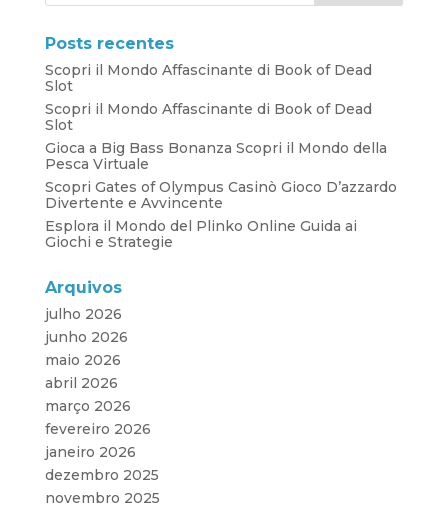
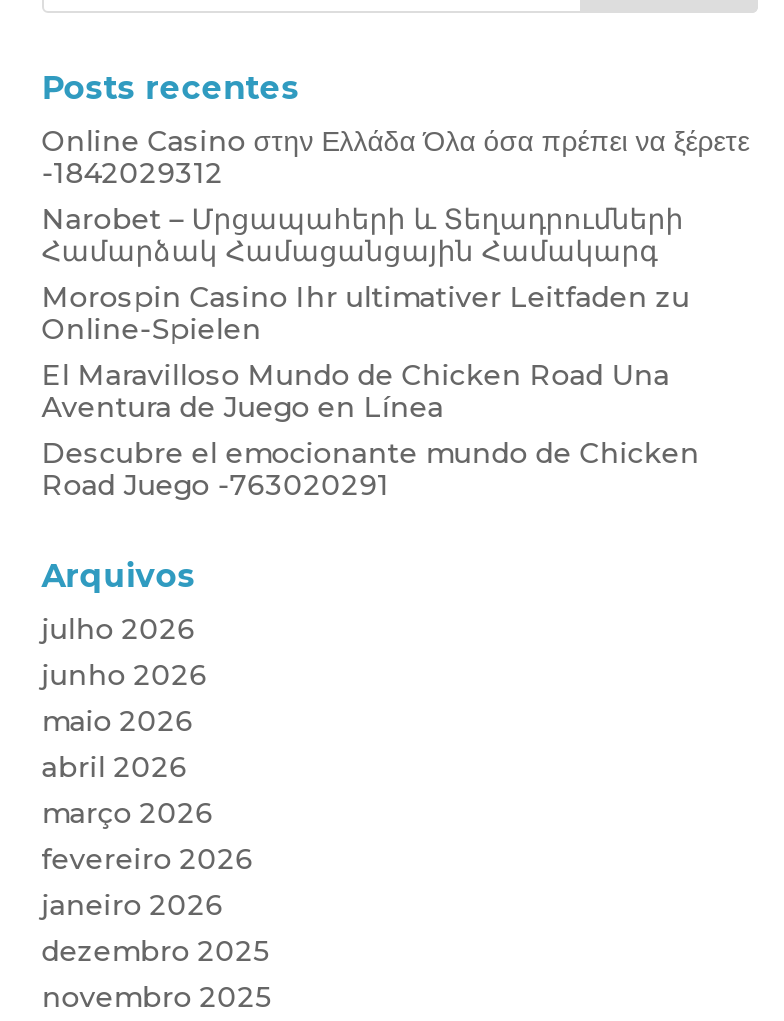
[45,61,397,251] Scopri il Mondo Affascinante di Book of Dead | Slot | Scopri il Mondo Affascinante di Book of Dead | Slot | Gioca a Big Bass Bonanza Scopri il Mondo della | Pesca Virtuale | Scopri Gates of Olympus Casinò Gioco D’azzardo | Divertente e Avvincente | Esplora il Mondo del Plinko Online Guida ai | Giochi e Strategie -> [42,123,750,503] Online Casino στην Ελλάδα Όλα όσα πρέπει να ξέρετε | -1842029312 | Narobet – Մրցապահերի և Տեղադրումների | Համարձակ Համացանցային Համակարգ | Morospin Casino Ihr ultimativer Leitfaden zu | Online-Spielen | El Maravilloso Mundo de Chicken Road Una | Aventura de Juego en Línea | Descubre el emocionante mundo de Chicken | Road Juego -763020291

